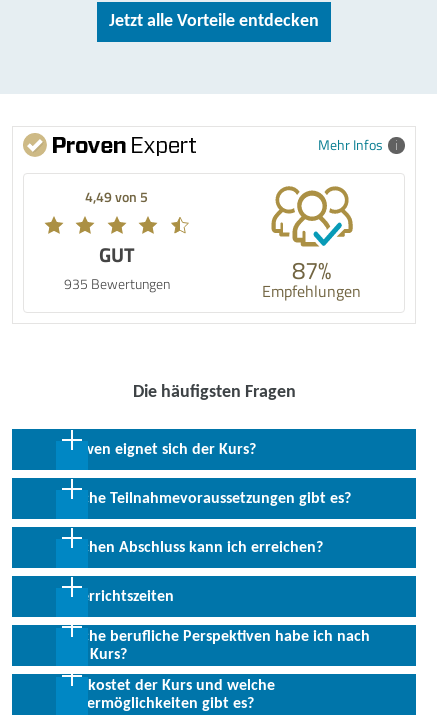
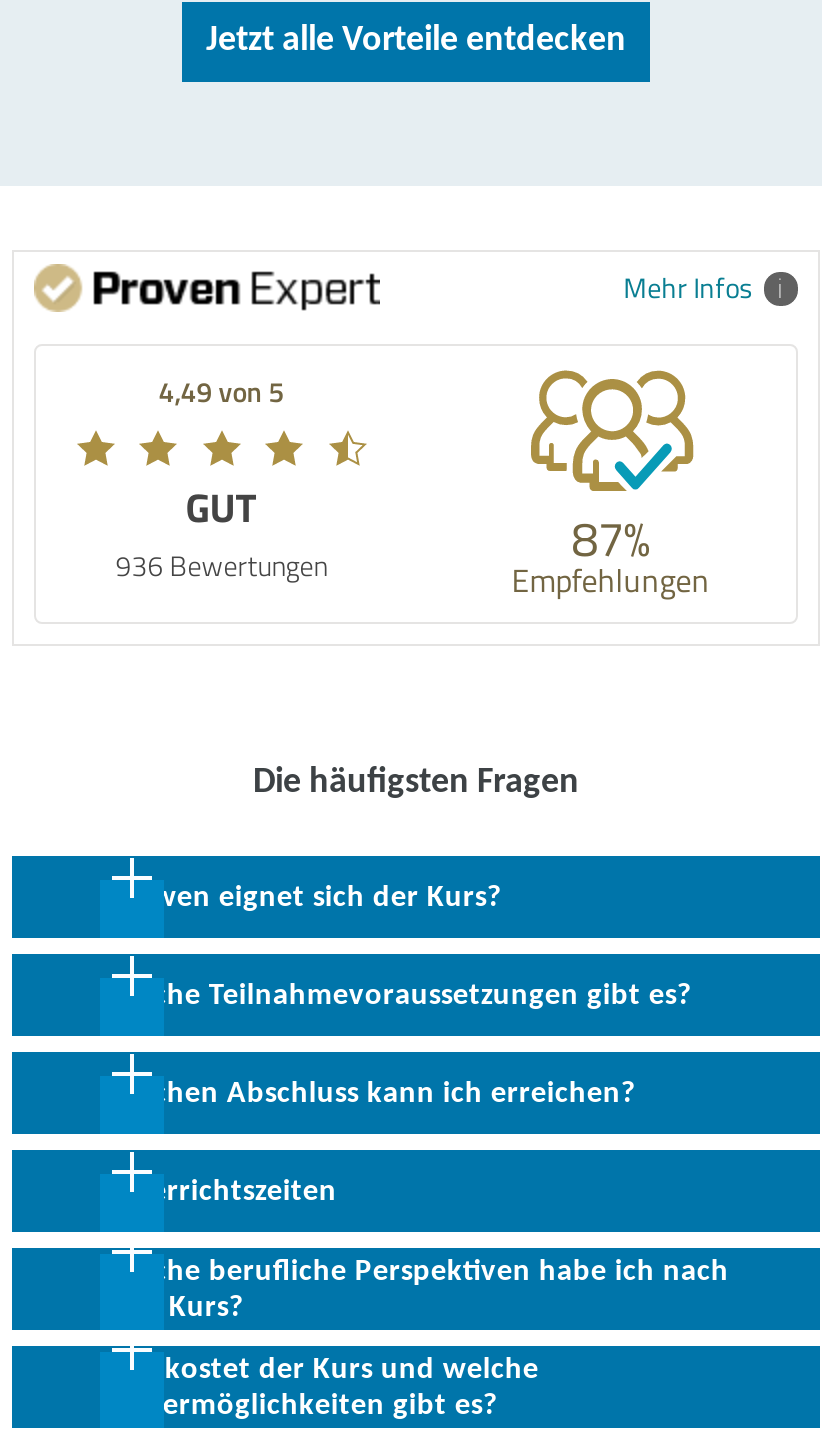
[64,274,170,293] 935 Bewertungen -> [115,546,327,584] 936 Bewertungen

